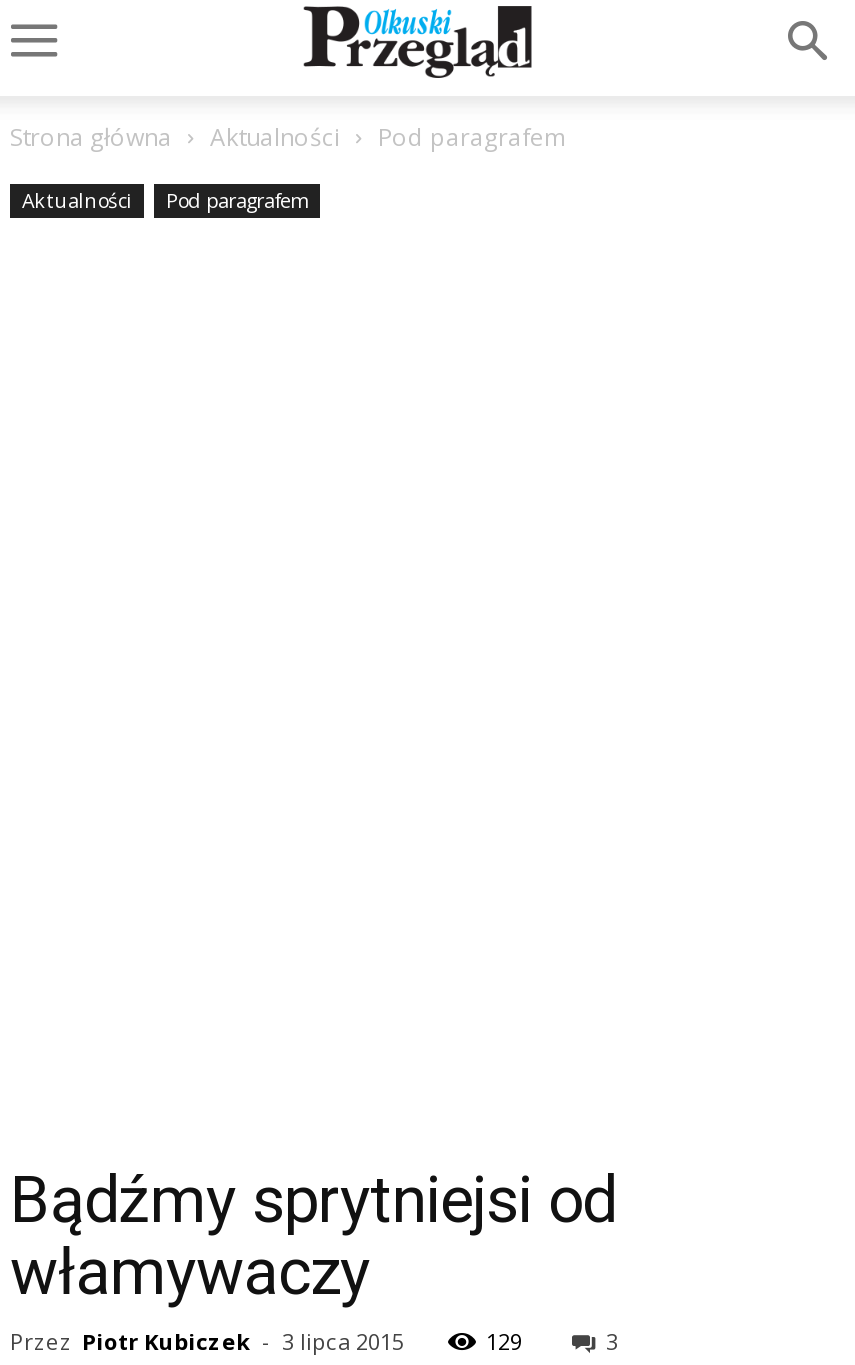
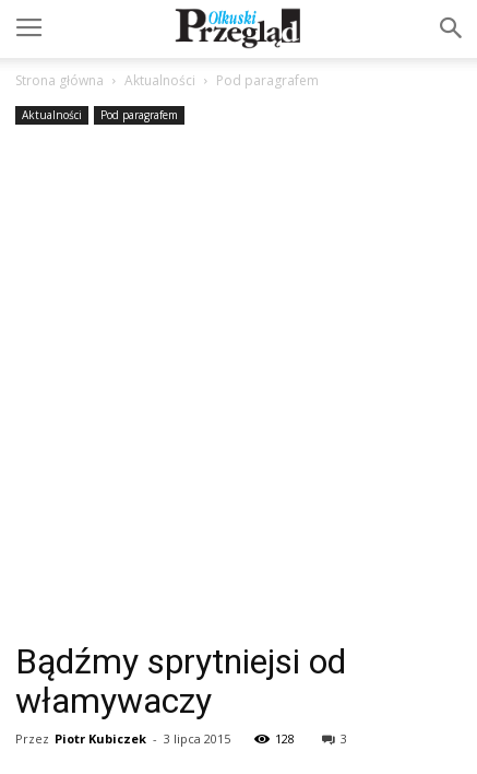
[486,1326,522,1356] 129 -> [275,730,295,747] 128

